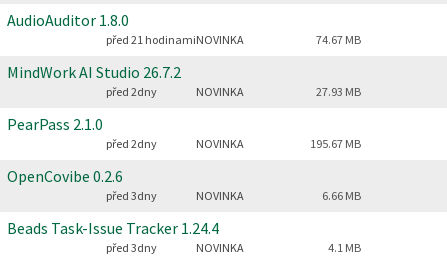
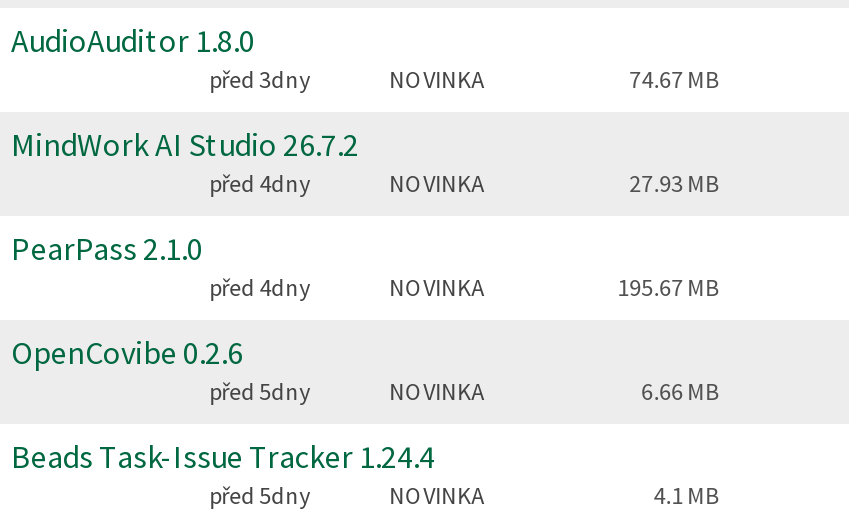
[106,32,244,47] před 21 hodinamiNOVINKA -> [209,64,485,94] před 3dny | NOVINKA
[106,84,157,99] před 2dny -> [209,168,311,198] před 4dny
[106,136,157,151] před 2dny -> [209,272,311,302] před 4dny
[106,188,157,203] před 3dny -> [209,376,311,406] před 5dny
[106,240,157,255] před 3dny -> [209,480,311,510] před 5dny

